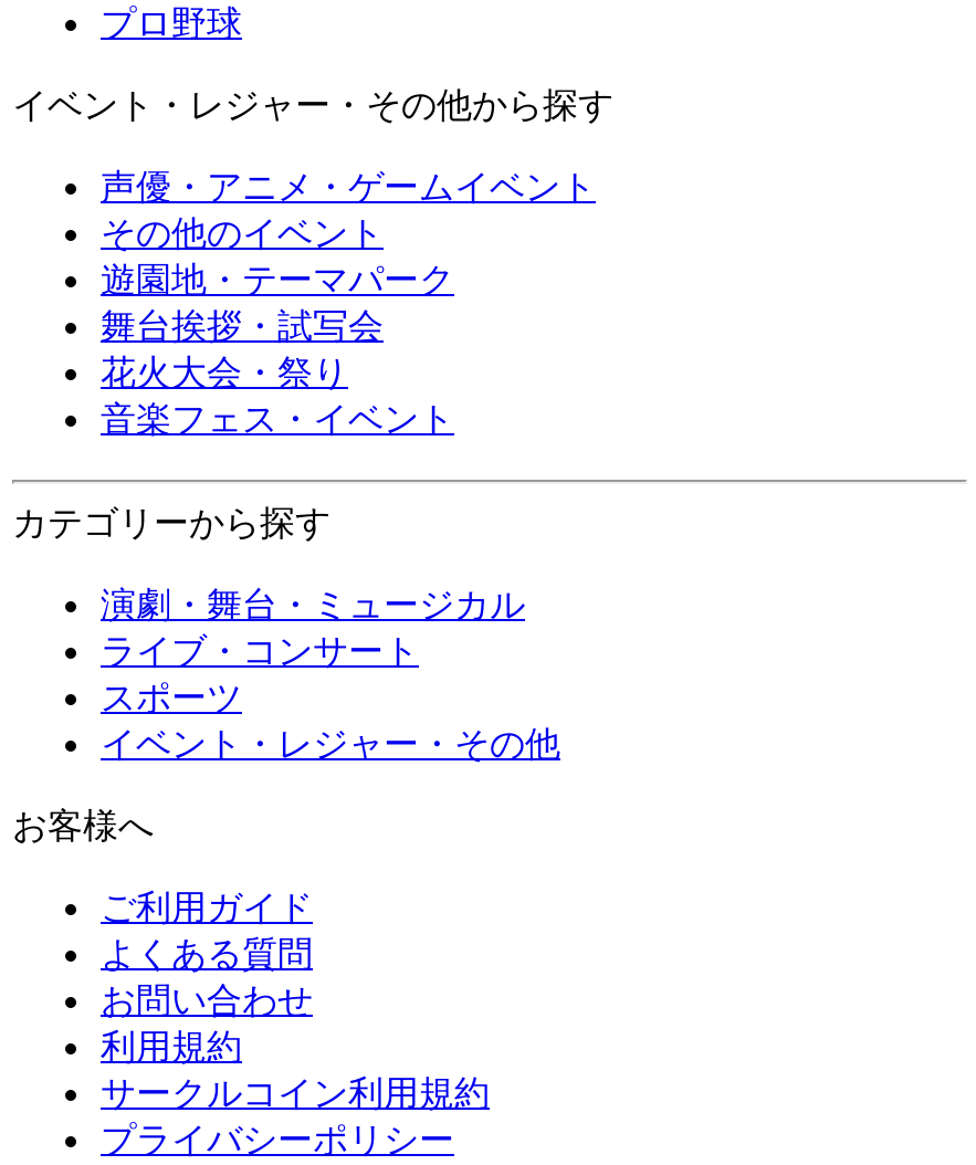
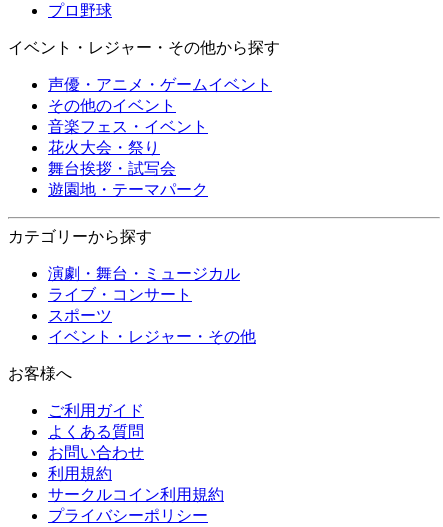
moved [101,262,454,392] -> [48,139,208,198]: 花火大会・祭り | 舞台挨拶・試写会 | 遊園地・テーマパーク
moved [101,401,454,439] -> [48,118,208,135]: 音楽フェス・イベント

